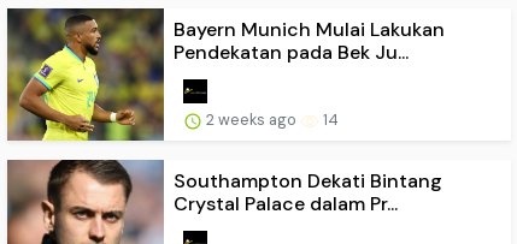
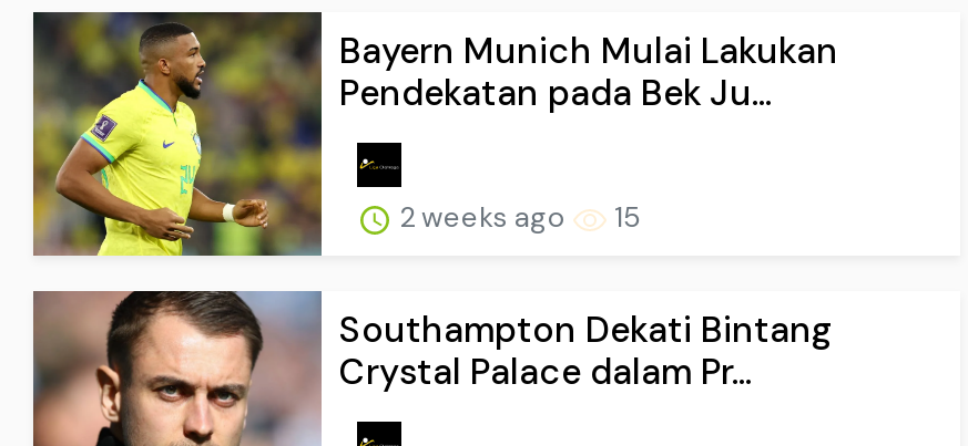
[202,109,339,130] 2 weeks ago 14 -> [393,198,641,236] 2 weeks ago 15

